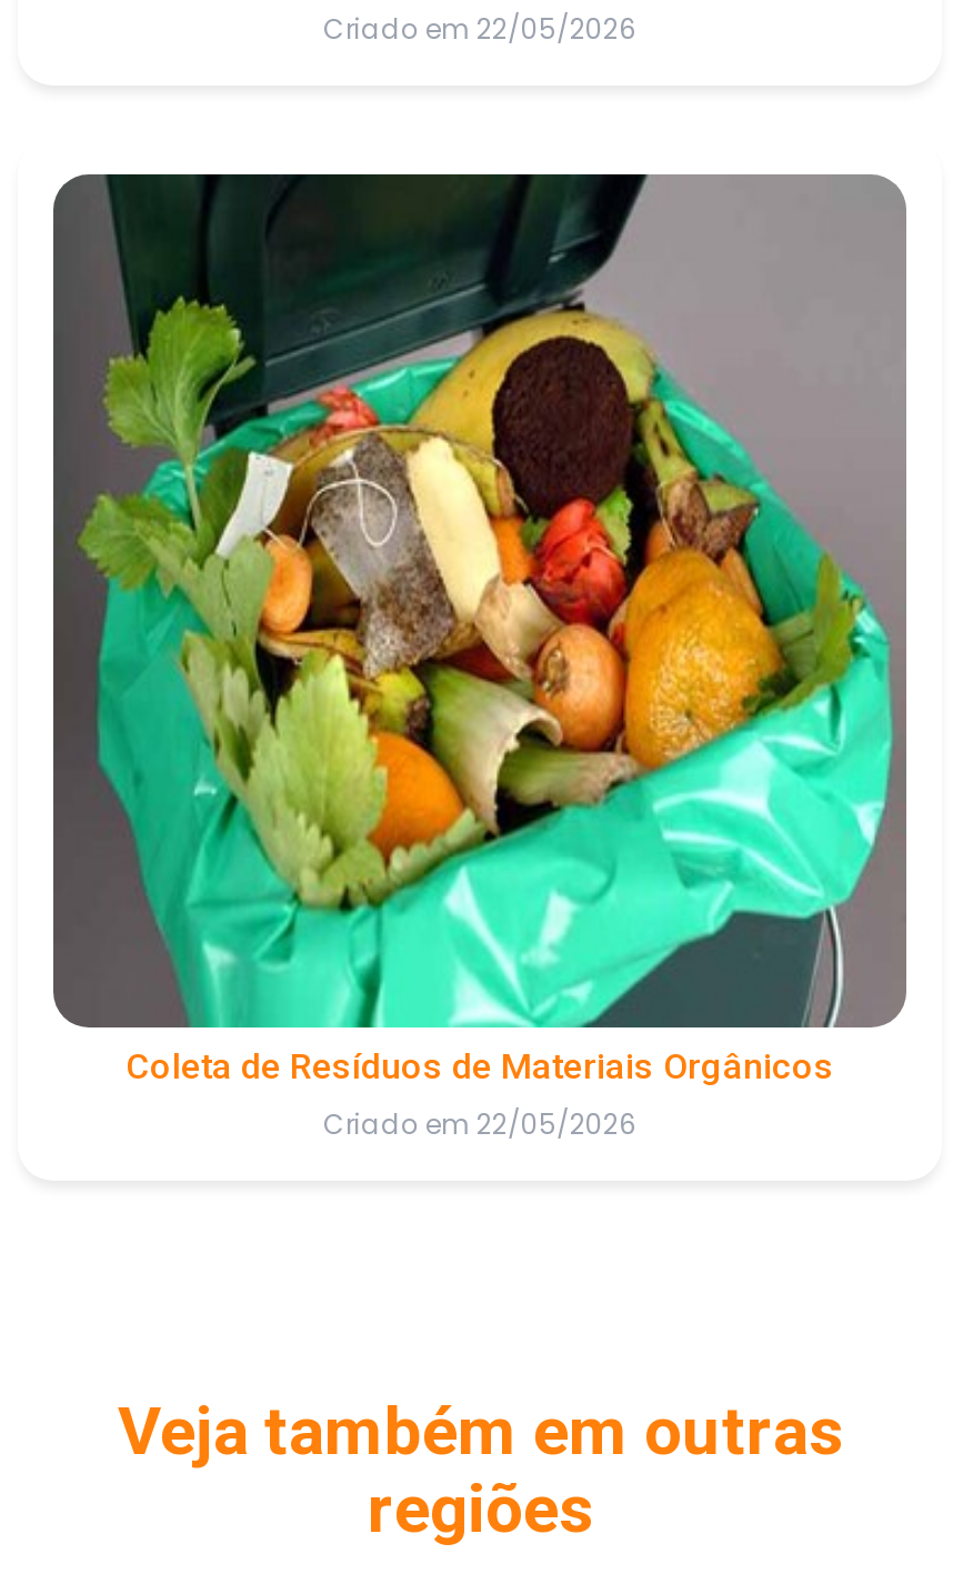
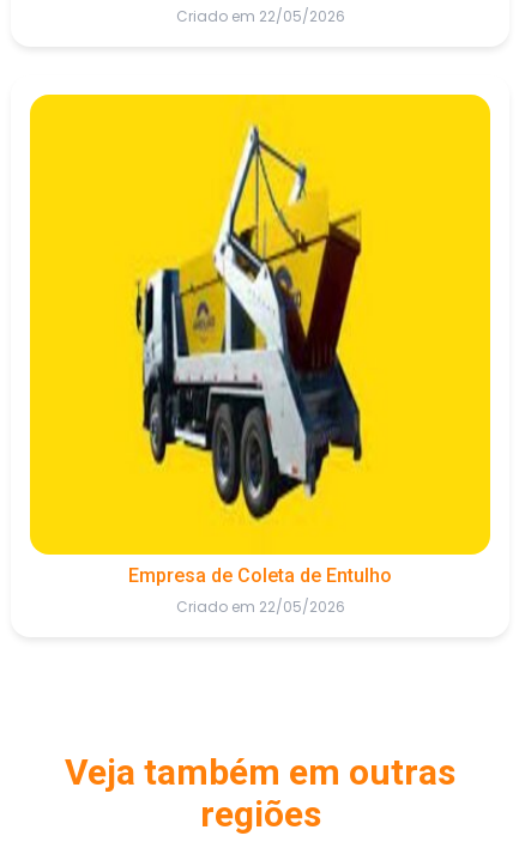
[51,172,909,1087] [image] | Coleta de Resíduos de Materiais Orgânicos -> [29,93,491,587] [image] | Empresa de Coleta de Entulho

